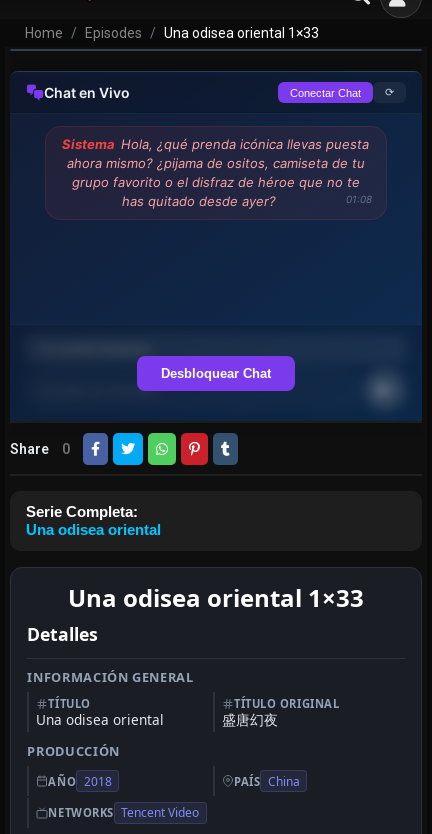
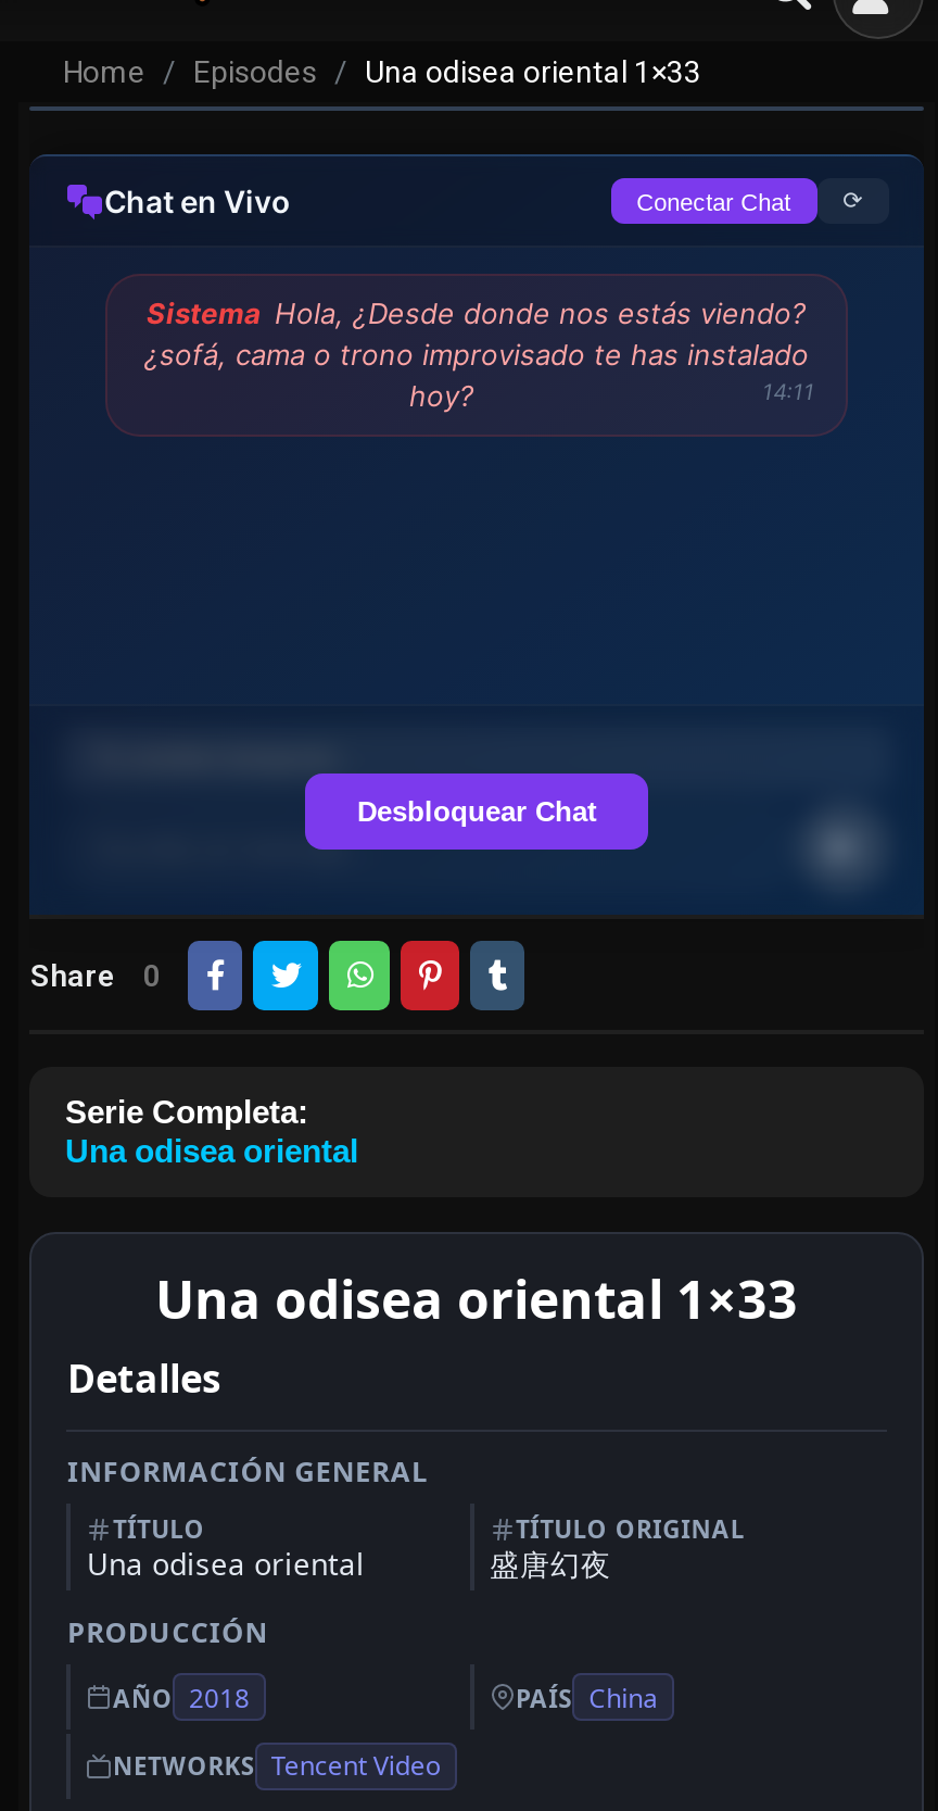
[62,136,372,209] Sistema Hola, ¿qué prenda icónica llevas puesta | ahora mismo? ¿pijama de ositos, camiseta de tu | grupo favorito o el disfraz de héroe que no te | has quitado desde ayer? | 01:08 -> [144,296,814,413] Sistema Hola, ¿Desde donde nos estás viendo? | ¿sofá, cama o trono improvisado te has instalado | hoy? | 14:11

